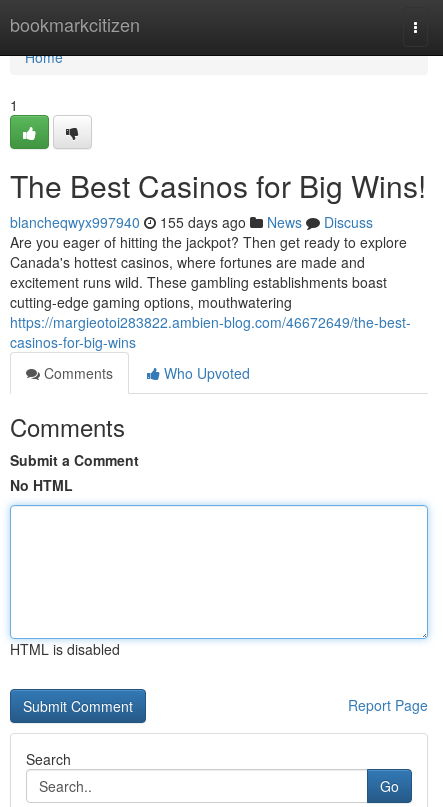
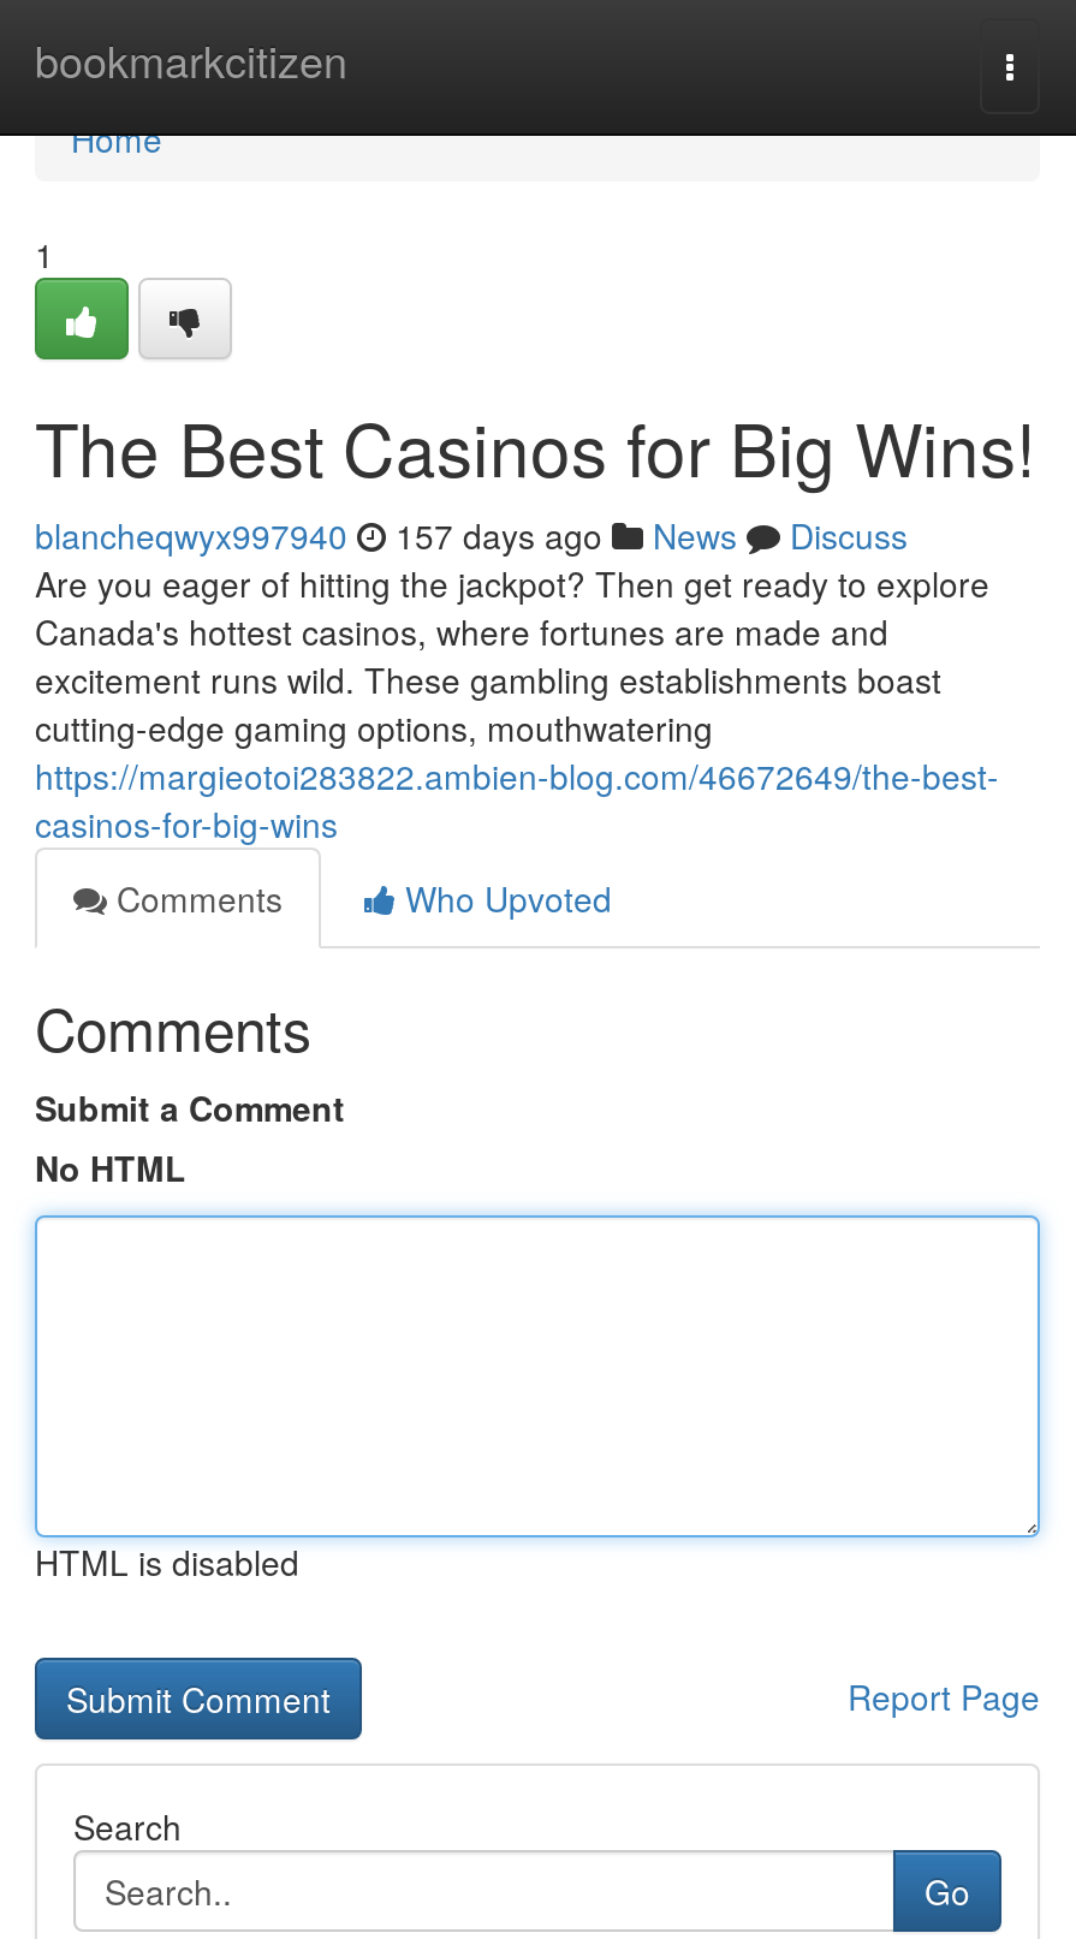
[10,212,373,232] blancheqwyx997940 155 days ago News Discuss -> [35,511,908,559] blancheqwyx997940 157 days ago News Discuss

